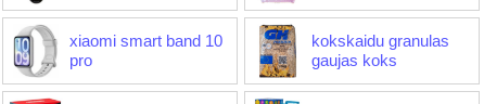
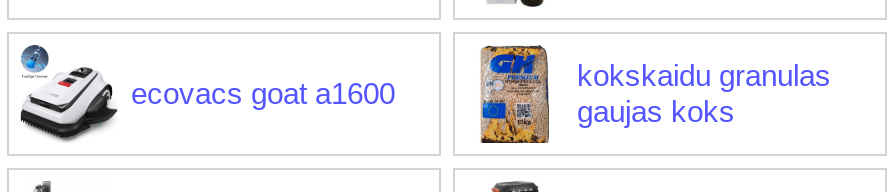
[10,24,222,75] [image] | xiaomi smart band 10 | pro -> [19,42,395,140] [image] | ecovacs goat a1600

